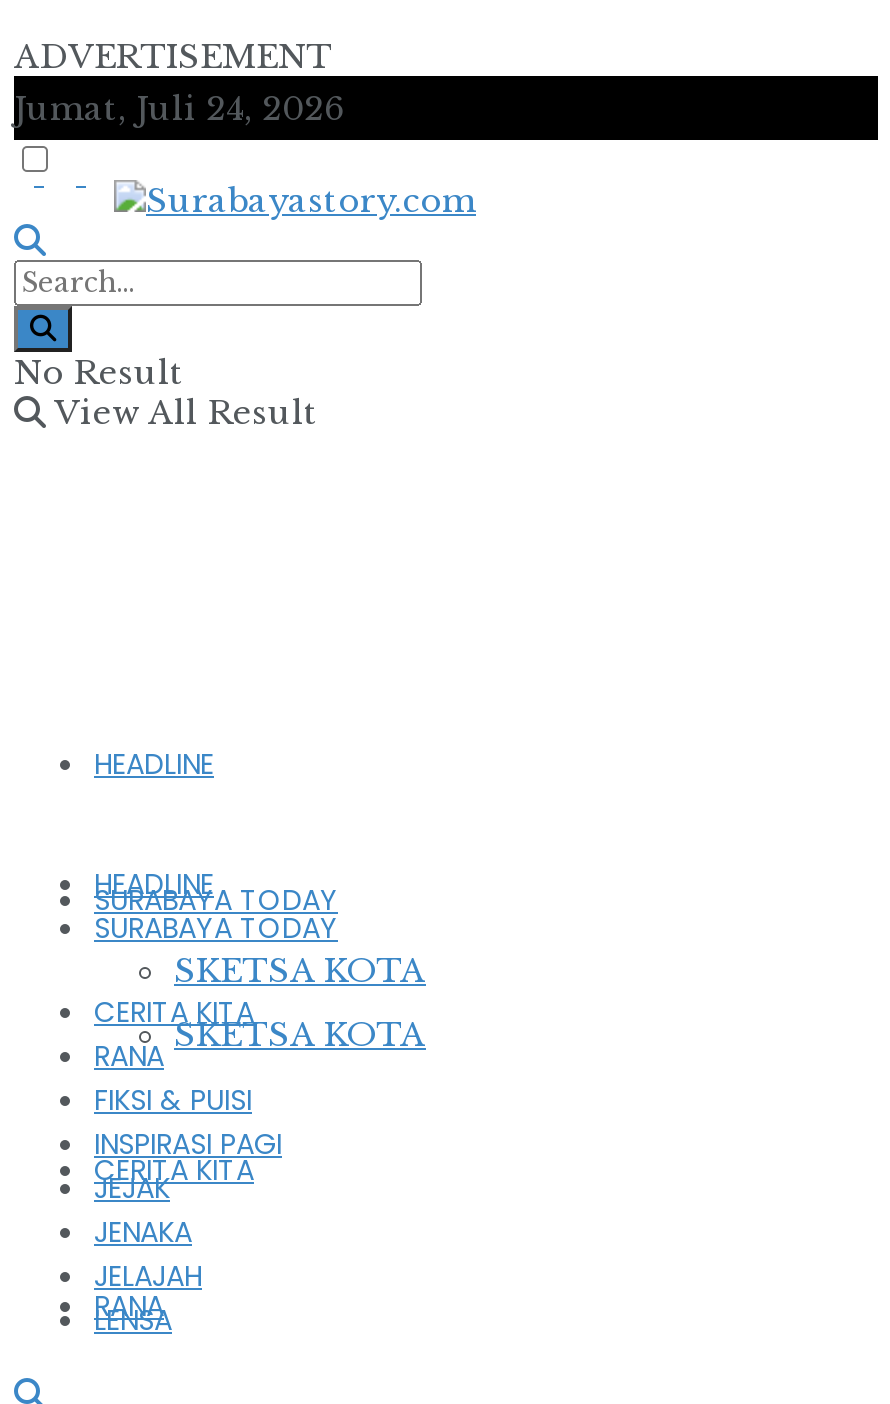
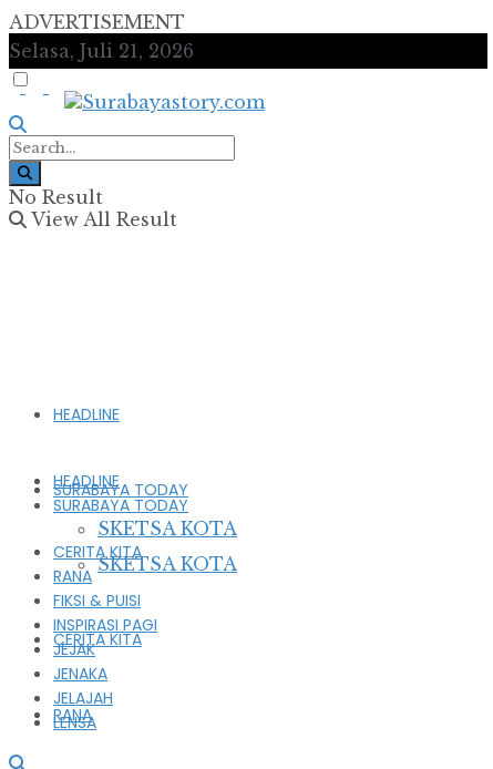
[14,88,344,128] Jumat, Juli 24, 2026 -> [9,40,194,62] Selasa, Juli 21, 2026

